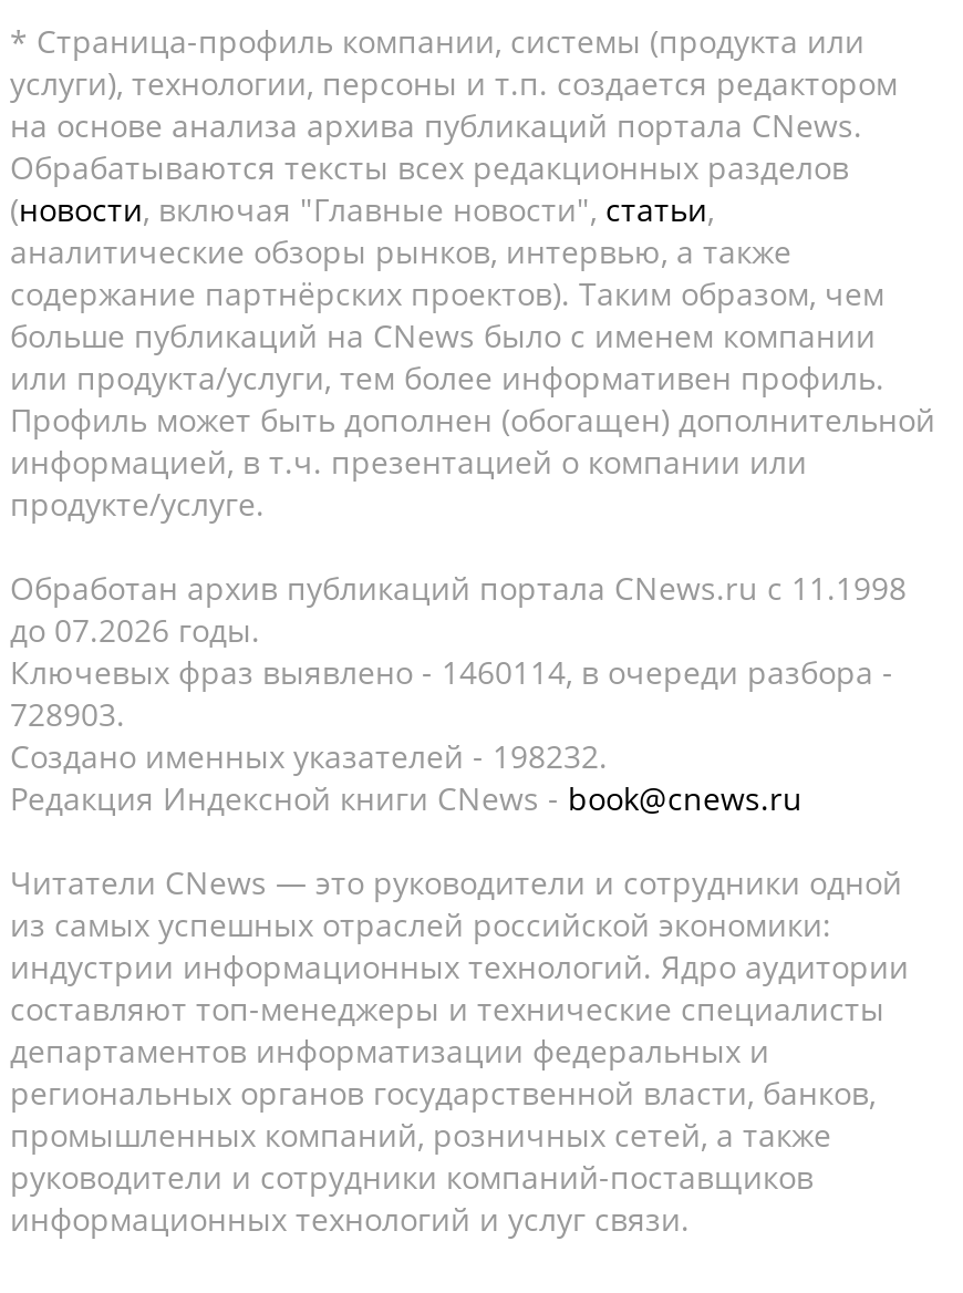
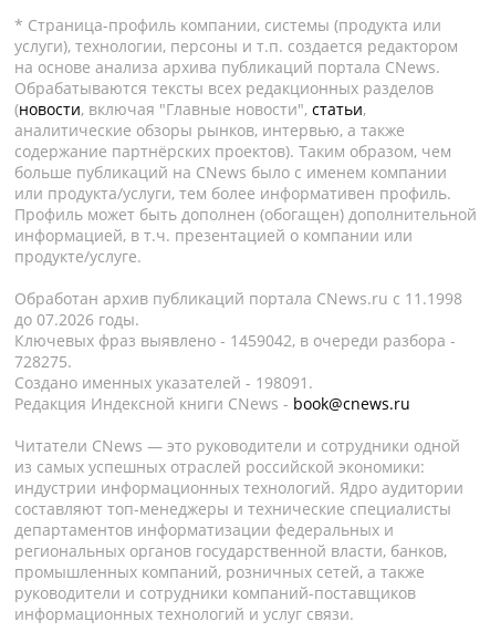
[10,651,893,693] Ключевых фраз выявлено - 1460114, в очереди разбора - -> [14,330,456,351] Ключевых фраз выявлено - 1459042, в очереди разбора -
[10,693,125,735] 728903. -> [14,351,72,372] 728275.
[10,735,608,777] Создано именных указателей - 198232. -> [14,372,313,393] Создано именных указателей - 198091.

